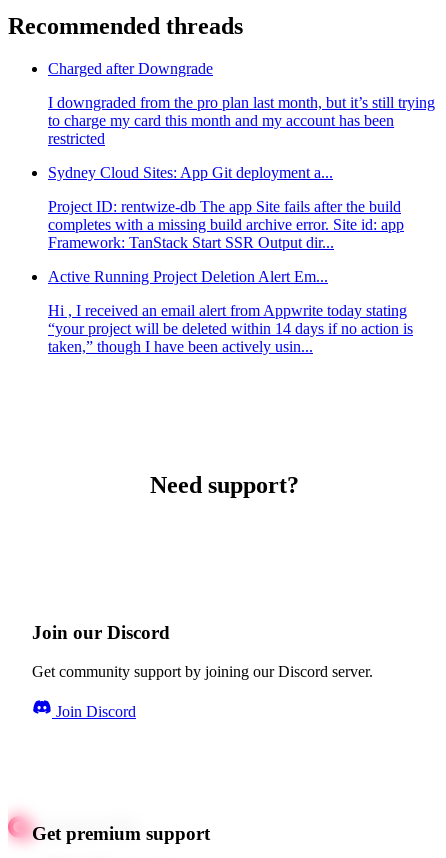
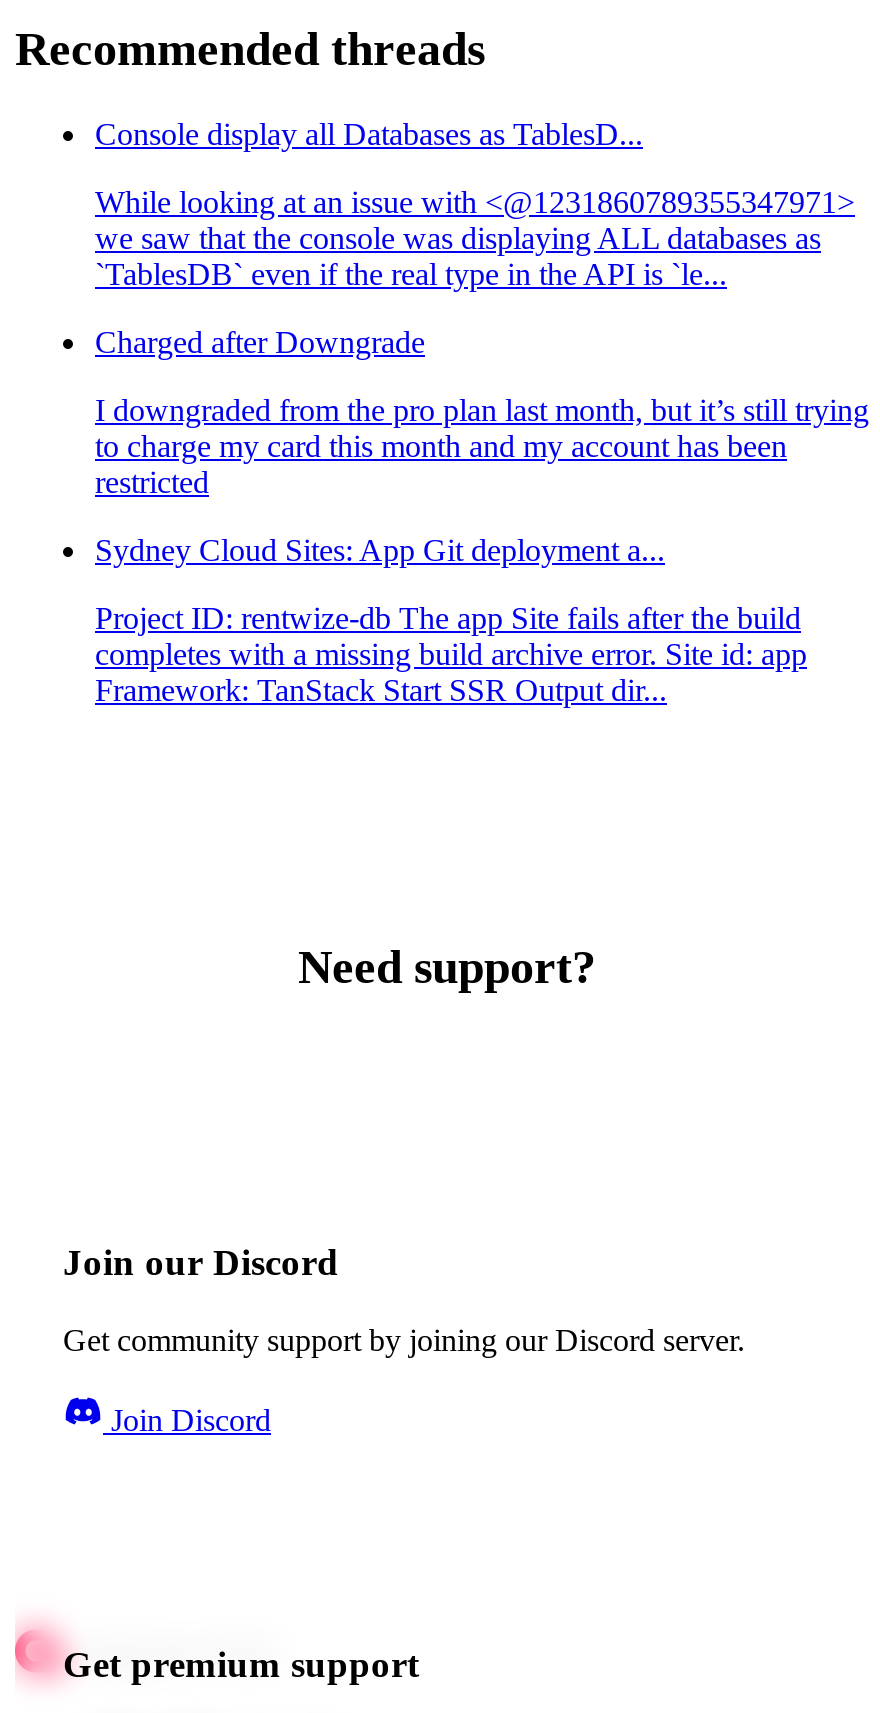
none -> [95,117,855,291] Console display all Databases as TablesD... | While looking at an issue with <@1231860789355347971> | we saw that the console was displaying ALL databases as | `TablesDB` even if the real type in the API is `le...
moved [48,60,435,251] -> [95,325,869,707]: Charged after Downgrade | I downgraded from the pro plan last month, but it’s still trying | to charge my card this month and my account has been | restricted | Sydney Cloud Sites: App Git deployment a... | Project ID: rentwize-db The app Site fails after the build | completes with a missing build archive error. Site id: app | Framework: TanStack Start SSR Output dir...
[48,268,413,355] Active Running Project Deletion Alert Em... | Hi , I received an email alert from Appwrite today stating | “your project will be deleted within 14 days if no action is | taken,” though I have been actively usin... -> none

